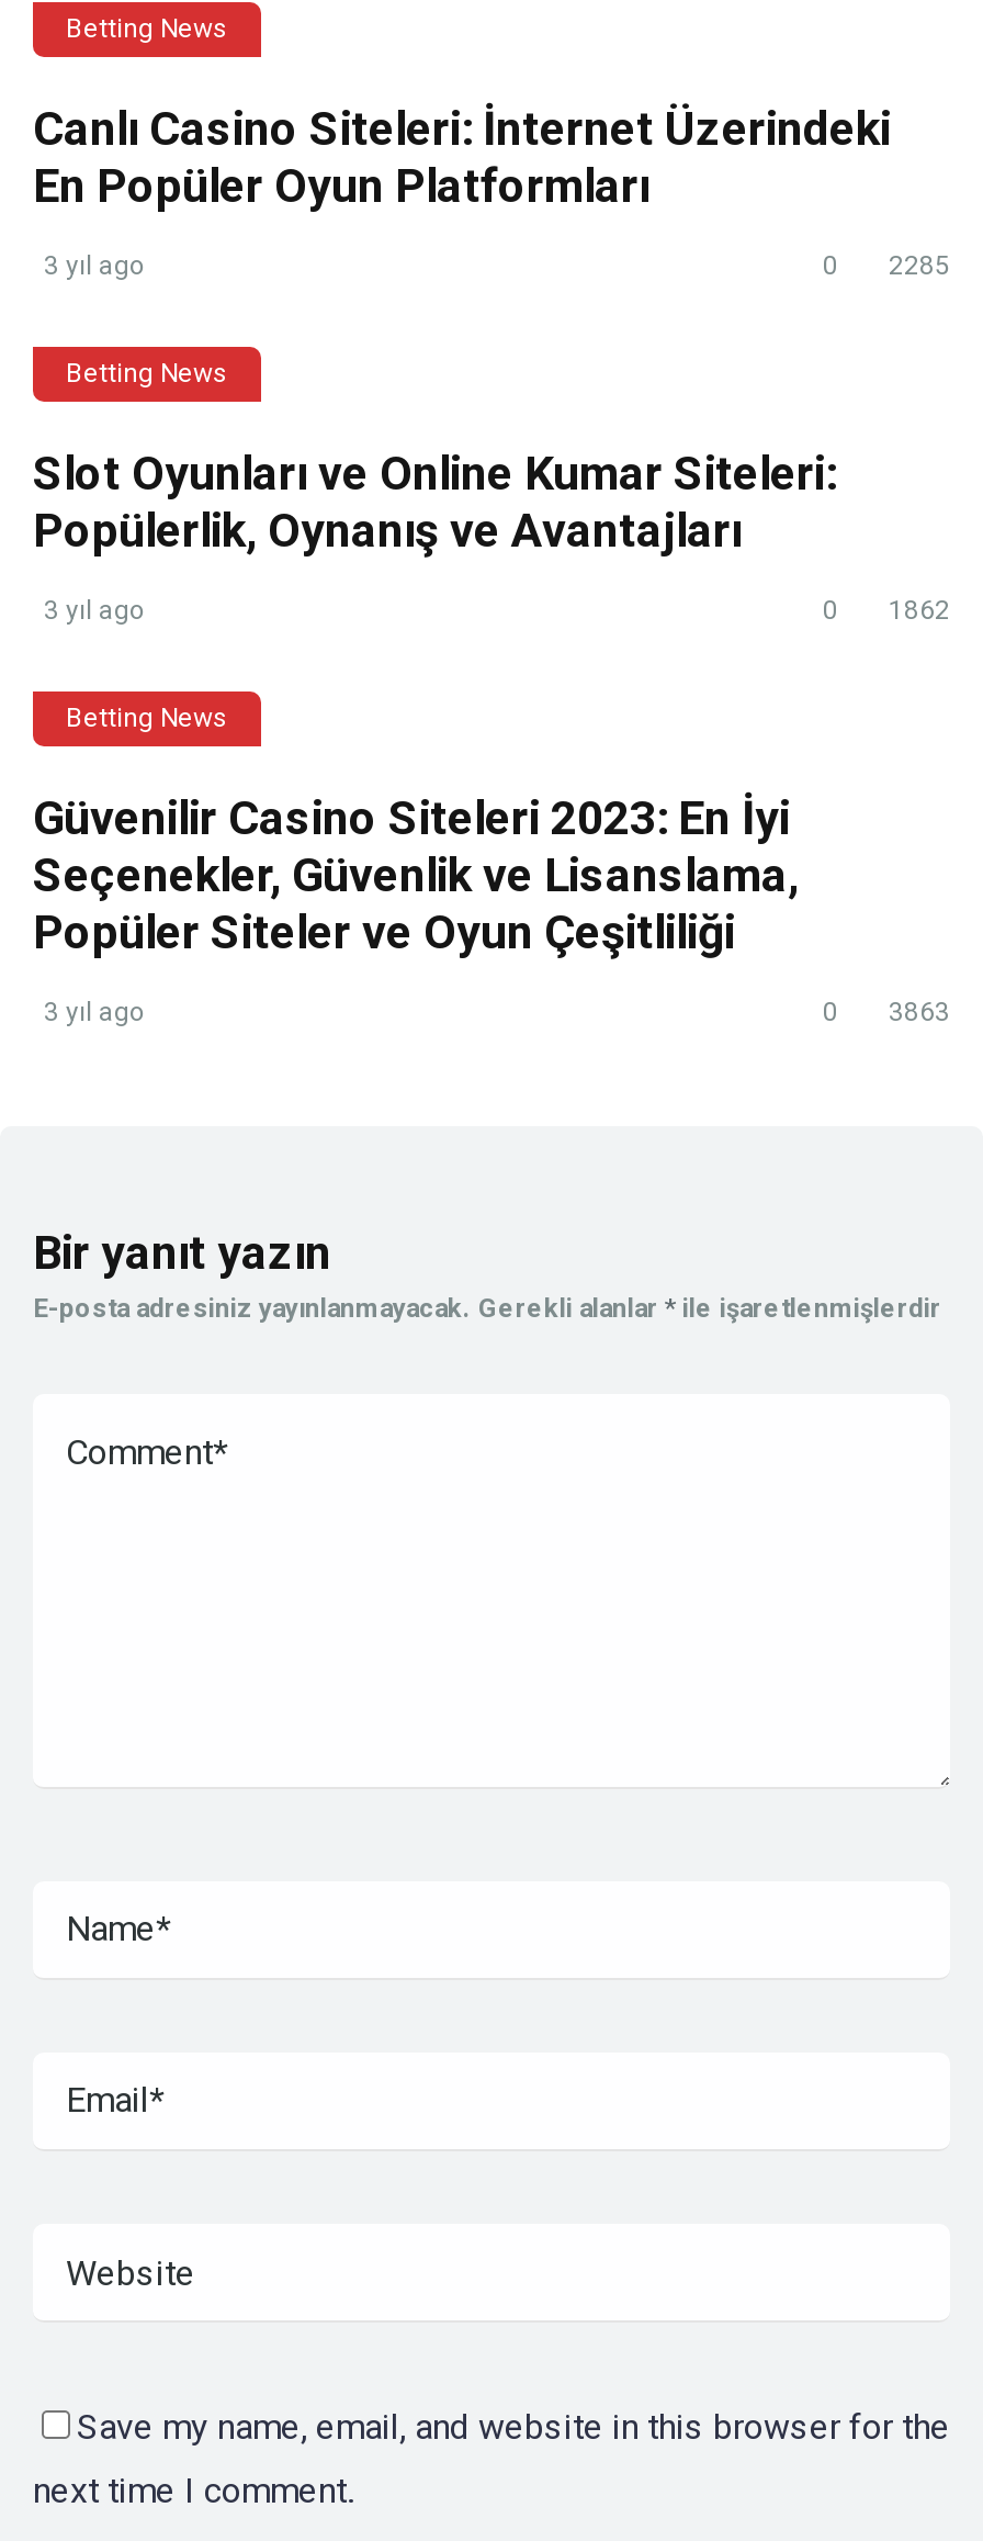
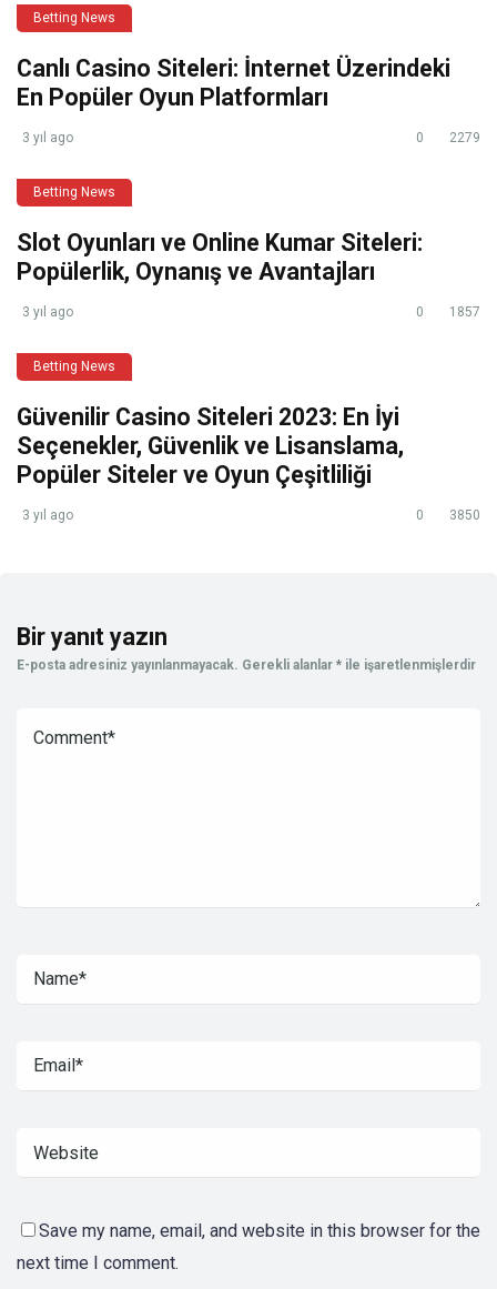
[823,249,950,280] 0 2285 -> [416,129,480,145] 0 2279
[823,594,950,625] 0 1862 -> [416,304,480,319] 0 1857
[823,996,950,1026] 0 3863 -> [416,507,480,522] 0 3850

